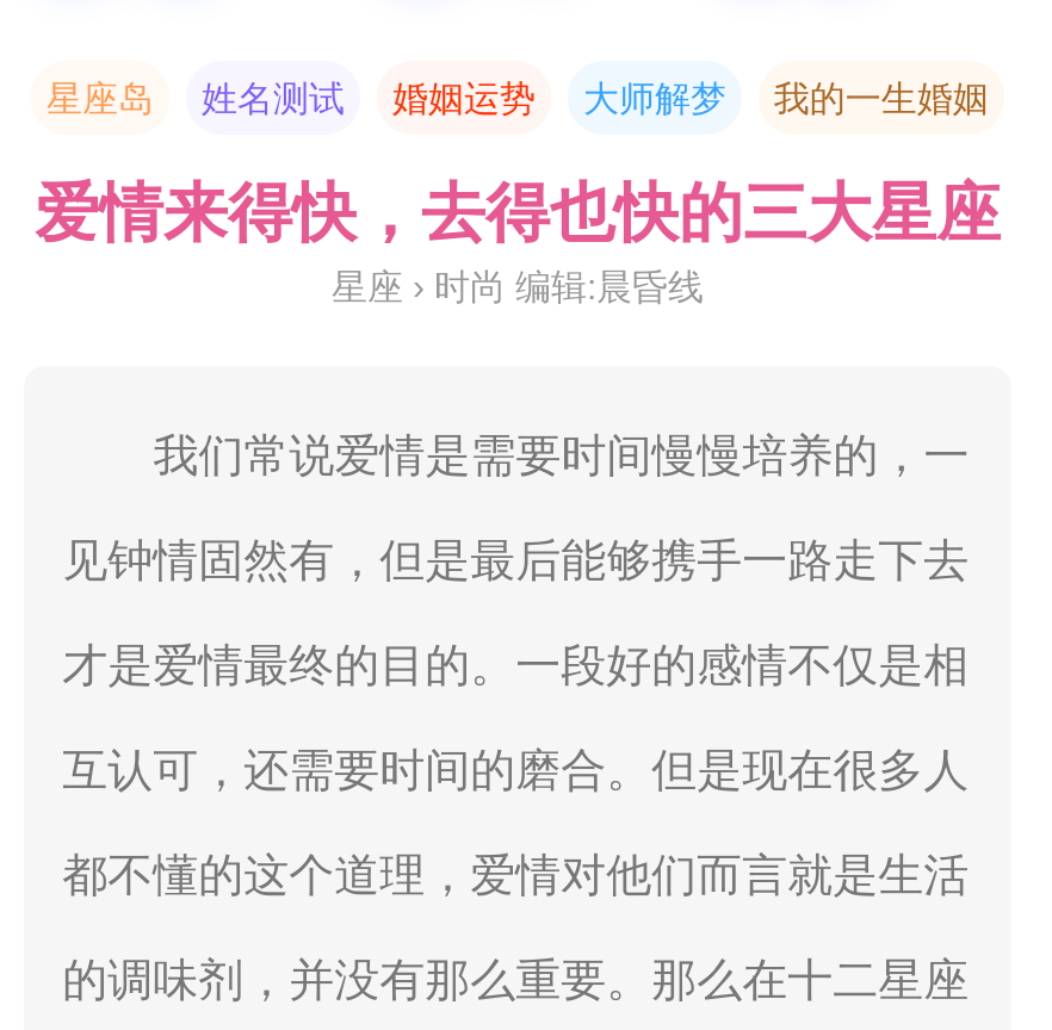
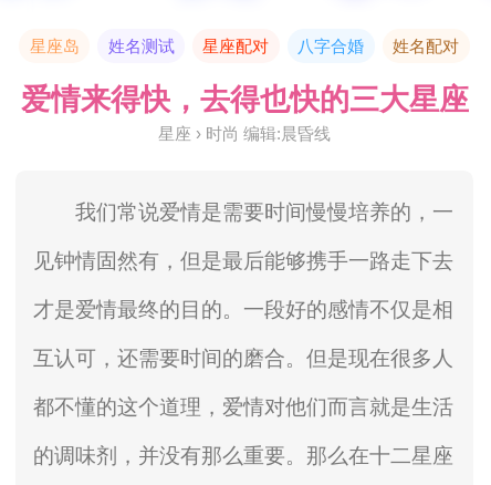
[392,78,989,118] 婚姻运势 | 大师解梦 | 我的一生婚姻 -> [203,37,459,56] 星座配对 | 八字合婚 | 姓名配对

